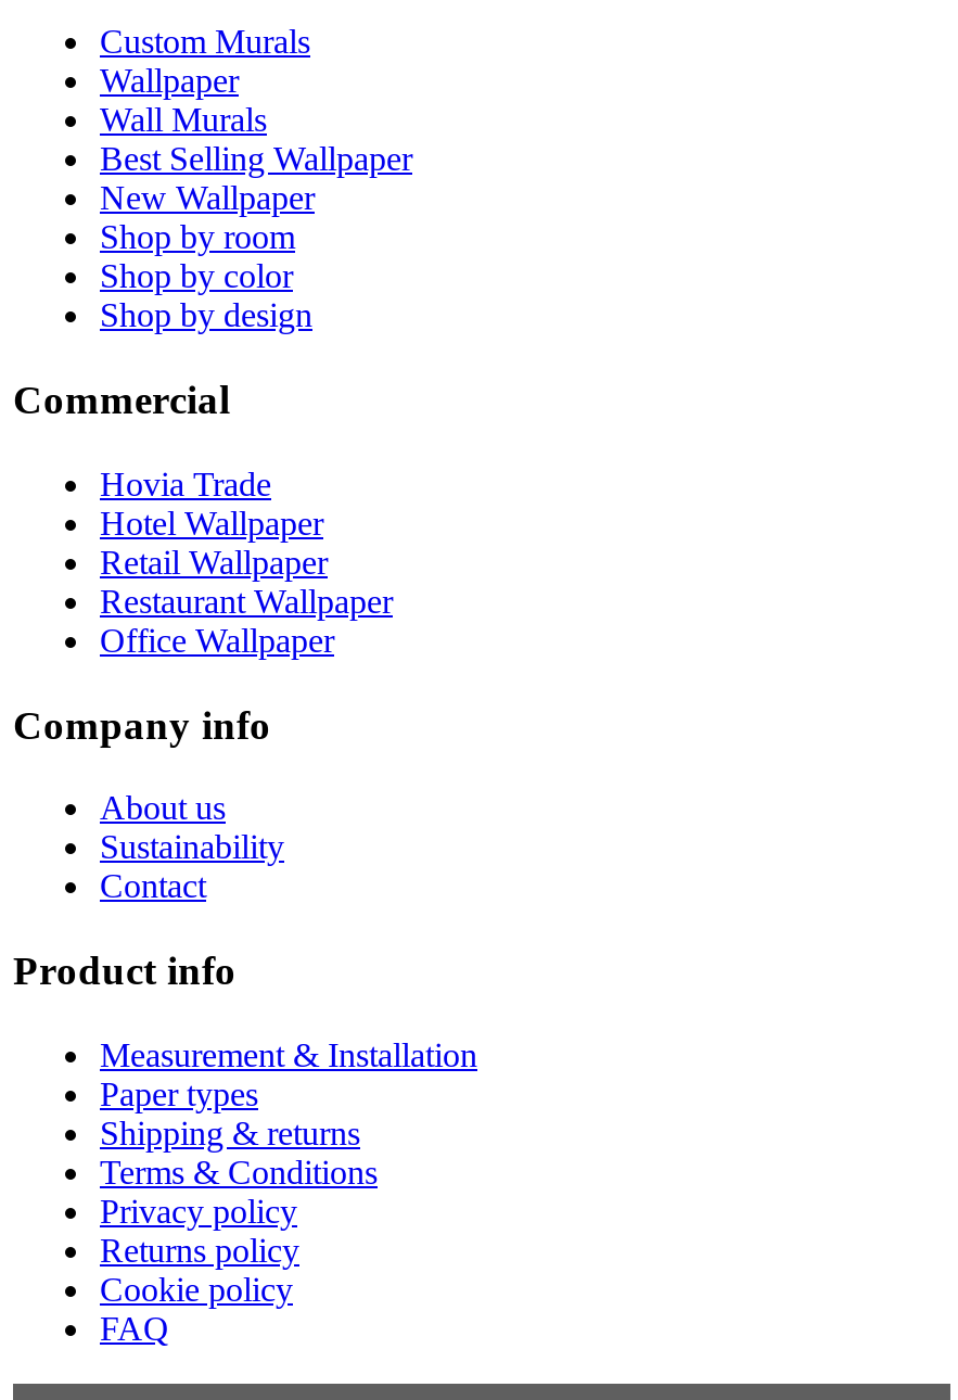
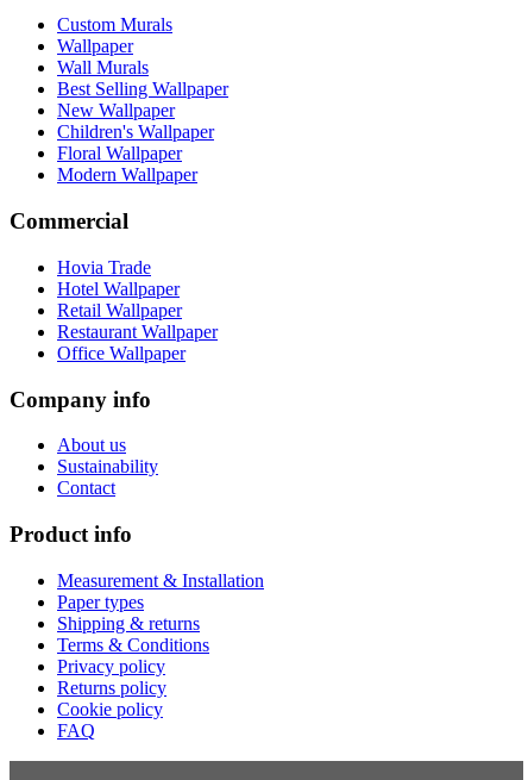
[100,219,312,334] Shop by room | Shop by color | Shop by design -> [57,122,214,185] Children's Wallpaper | Floral Wallpaper | Modern Wallpaper

